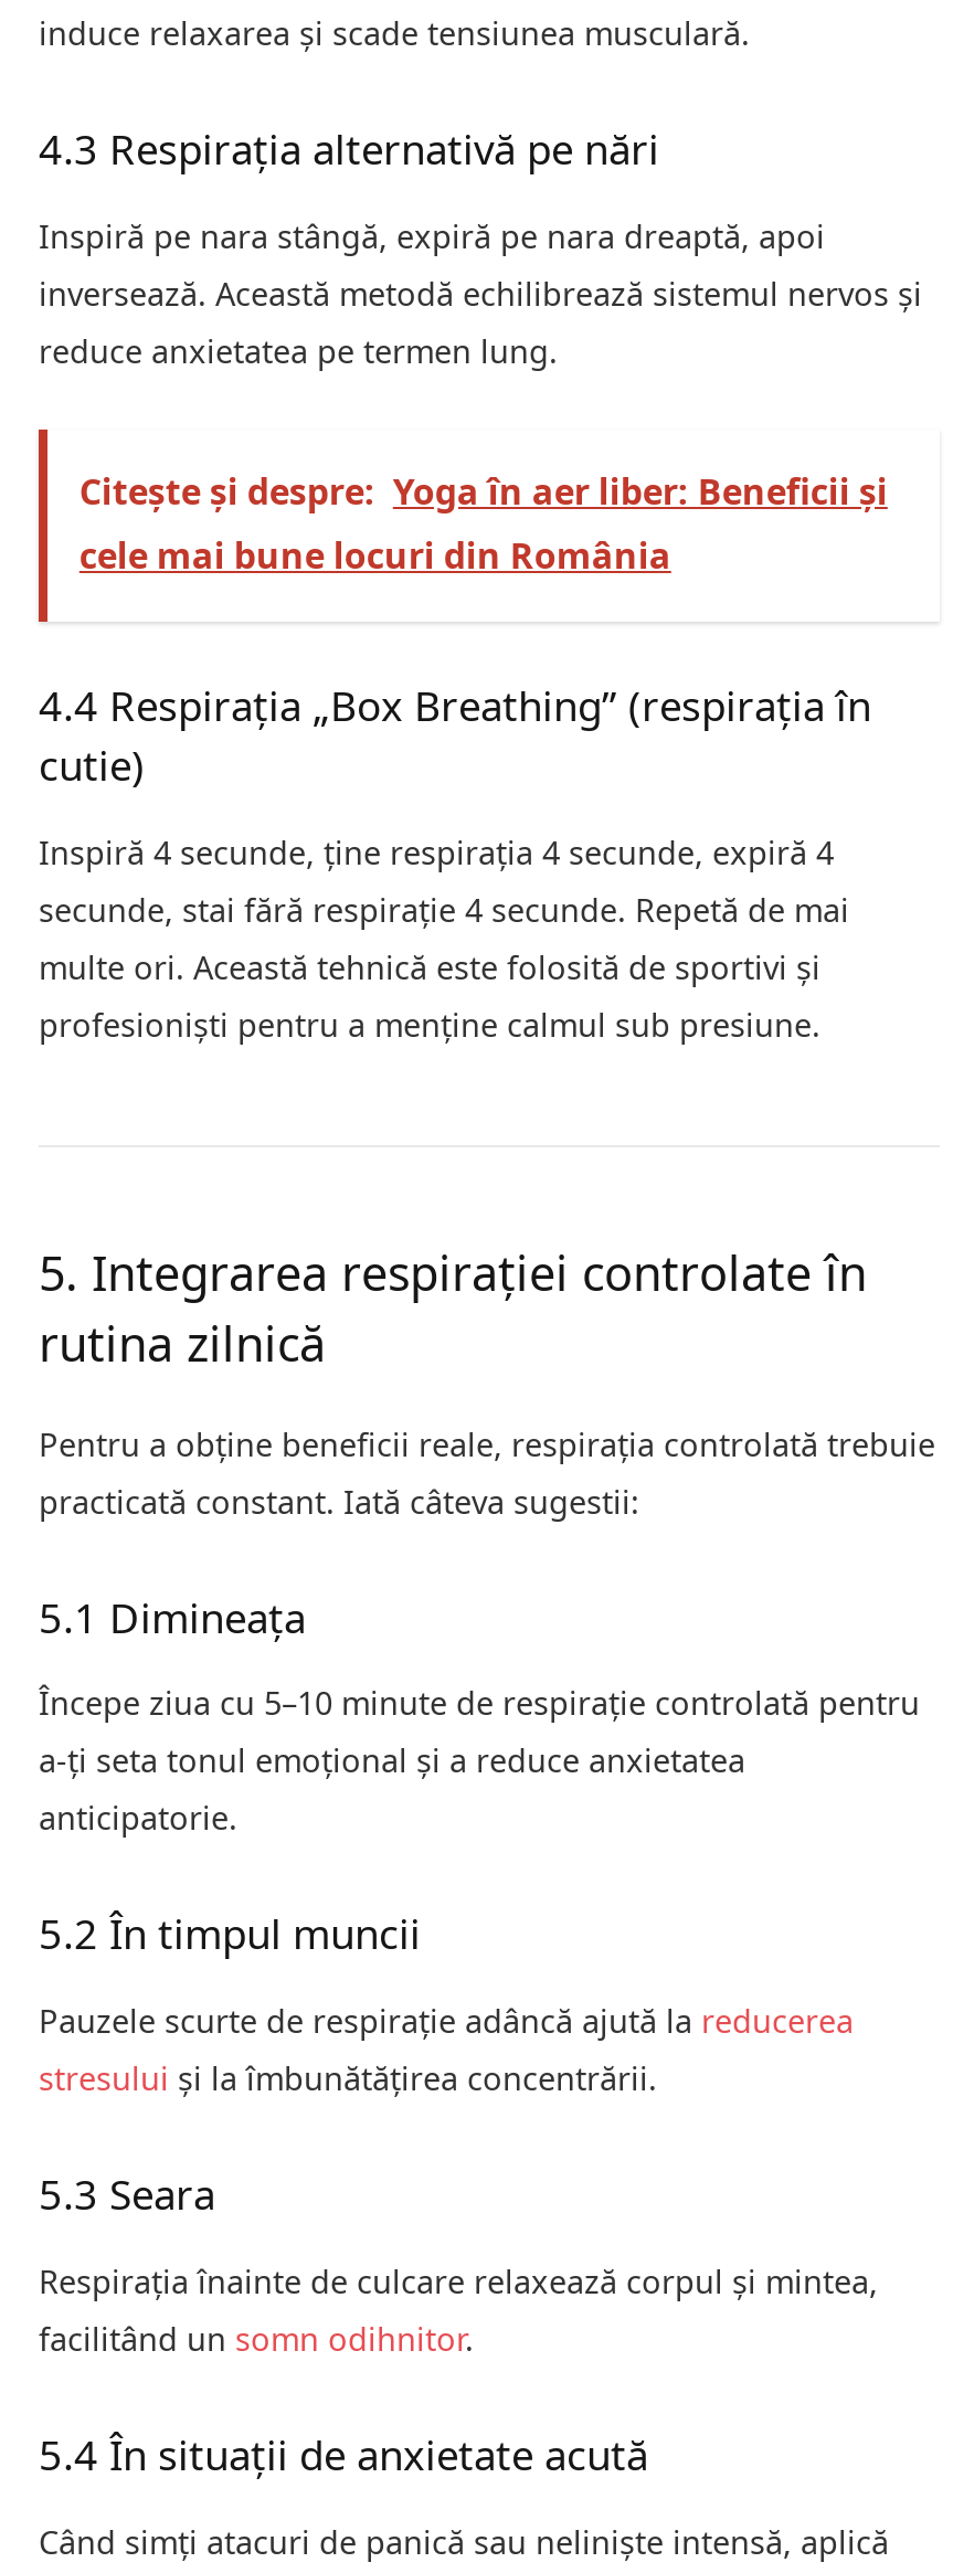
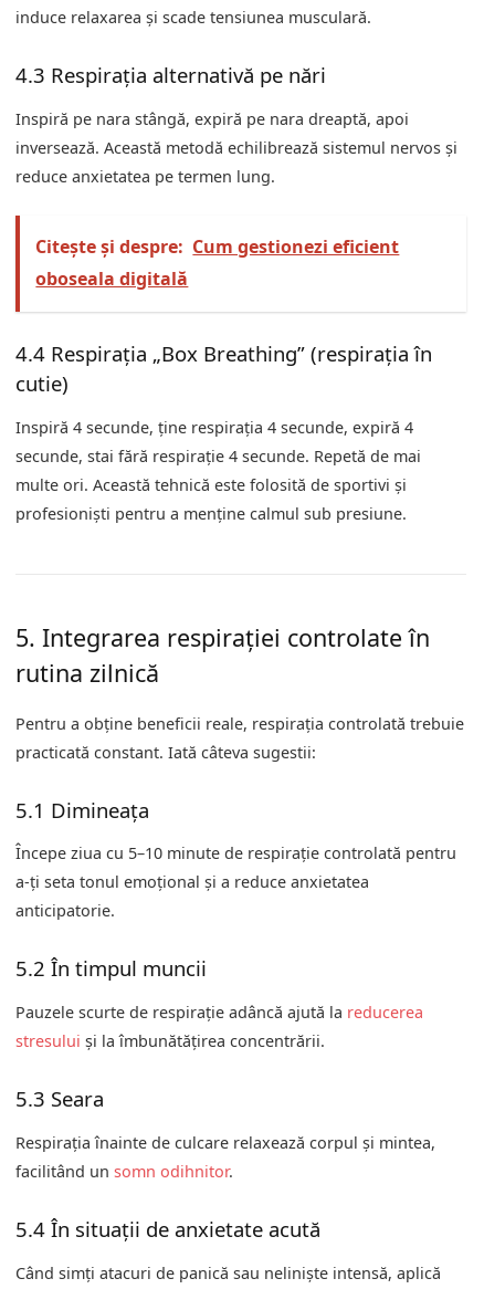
[79,467,888,580] Citește și despre: Yoga în aer liber: Beneficii și | cele mai bune locuri din România -> [36,234,399,291] Citește și despre: Cum gestionezi eficient | oboseala digitală

